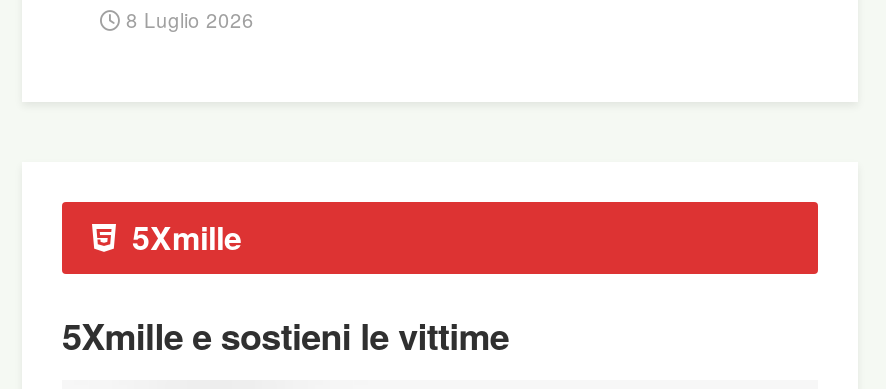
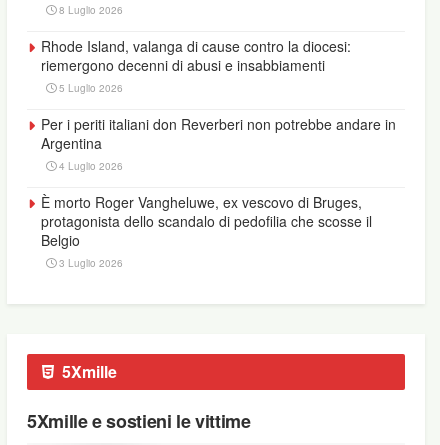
none -> [41,36,396,270] Rhode Island, valanga di cause contro la diocesi: | riemergono decenni di abusi e insabbiamenti | 5 Luglio 2026 | Per i periti italiani don Reverberi non potrebbe andare in | Argentina | 4 Luglio 2026 | È morto Roger Vangheluwe, ex vescovo di Bruges, | protagonista dello scandalo di pedofilia che scosse il | Belgio | 3 Luglio 2026

